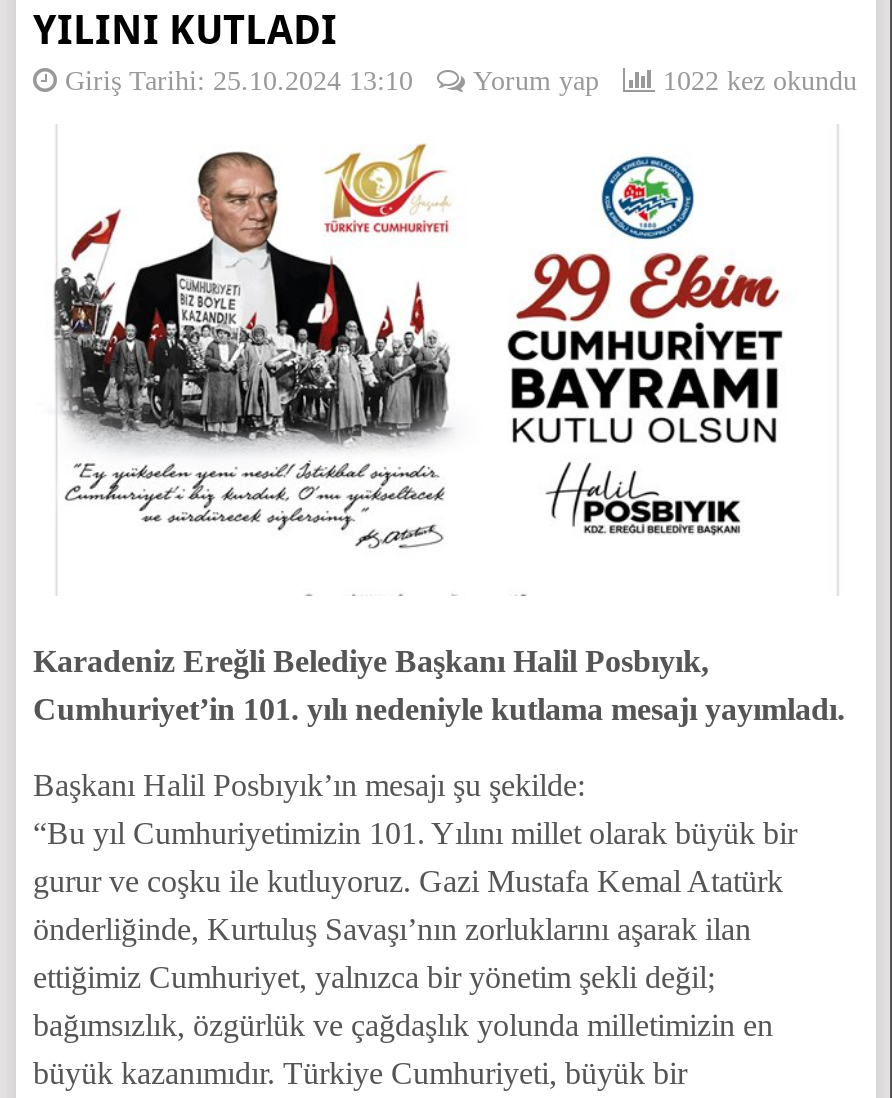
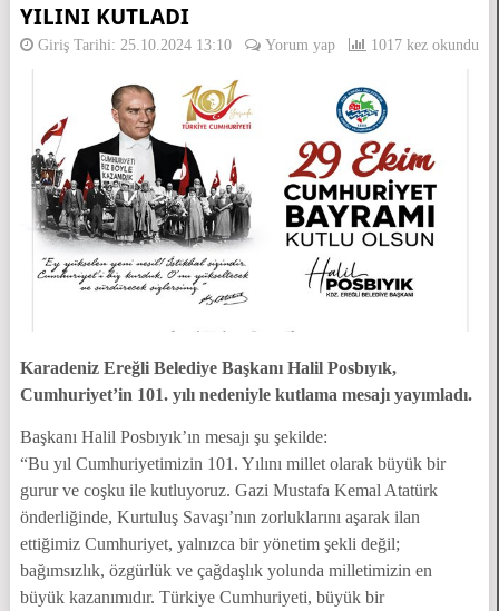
[473,66,857,94] Yorum yap 1022 kez okundu -> [265,37,478,53] Yorum yap 1017 kez okundu

